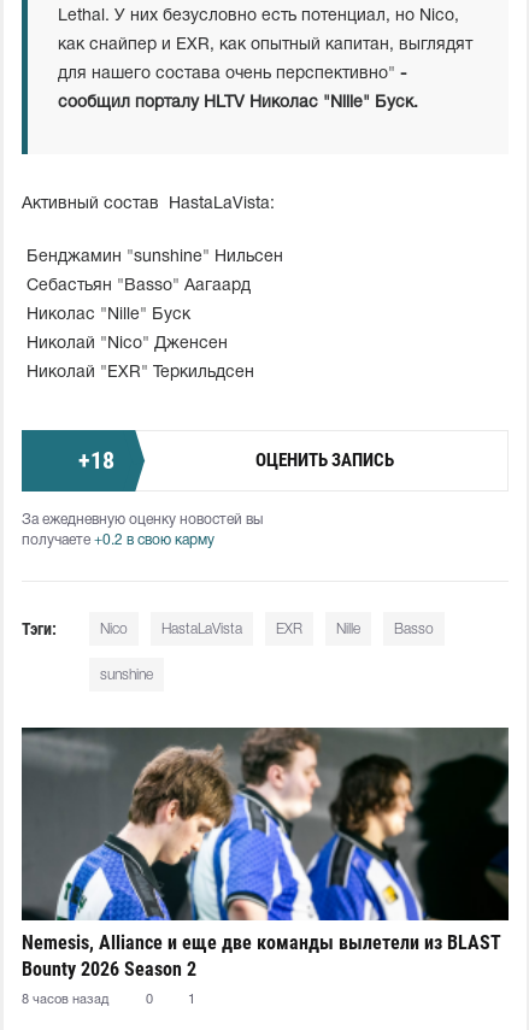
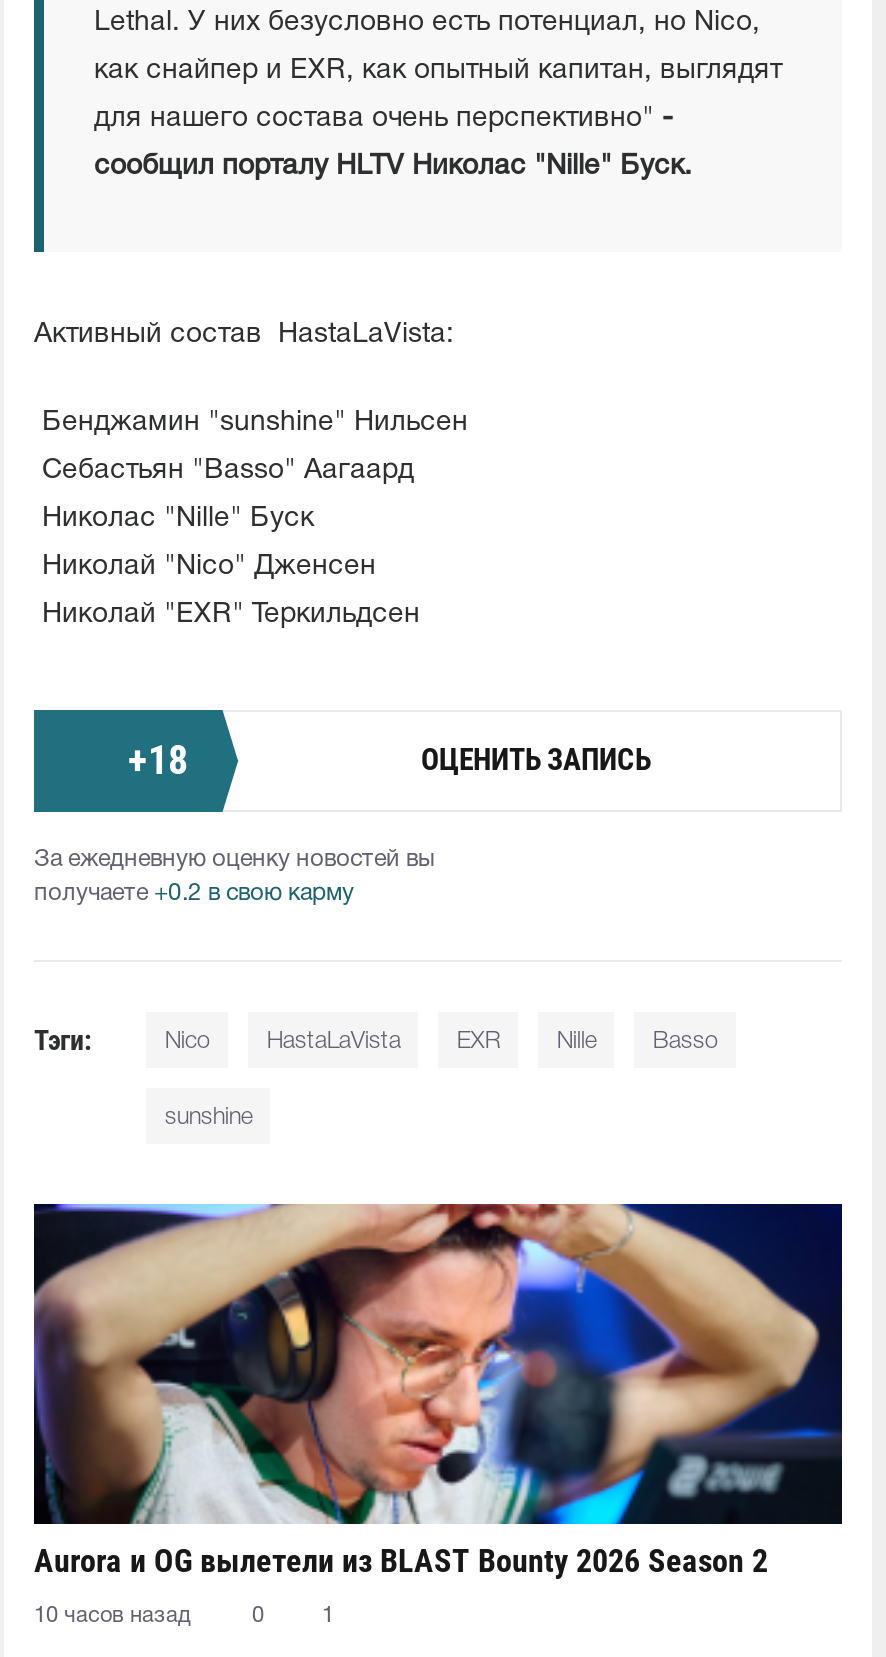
[22,726,510,980] [image] | Nemesis, Alliance и еще две команды вылетели из BLAST | Bounty 2026 Season 2 -> [34,1202,842,1579] [image] | Aurora и OG вылетели из BLAST Bounty 2026 Season 2
[22,993,108,1006] 8 часов назад -> [34,1605,190,1625] 10 часов назад

